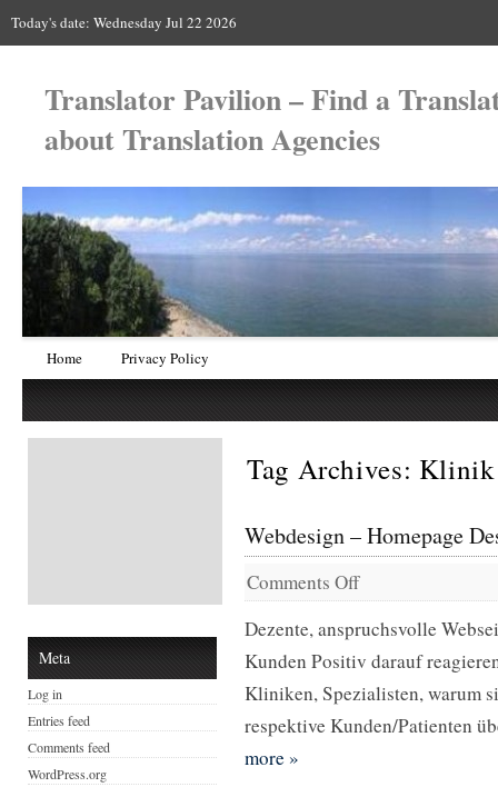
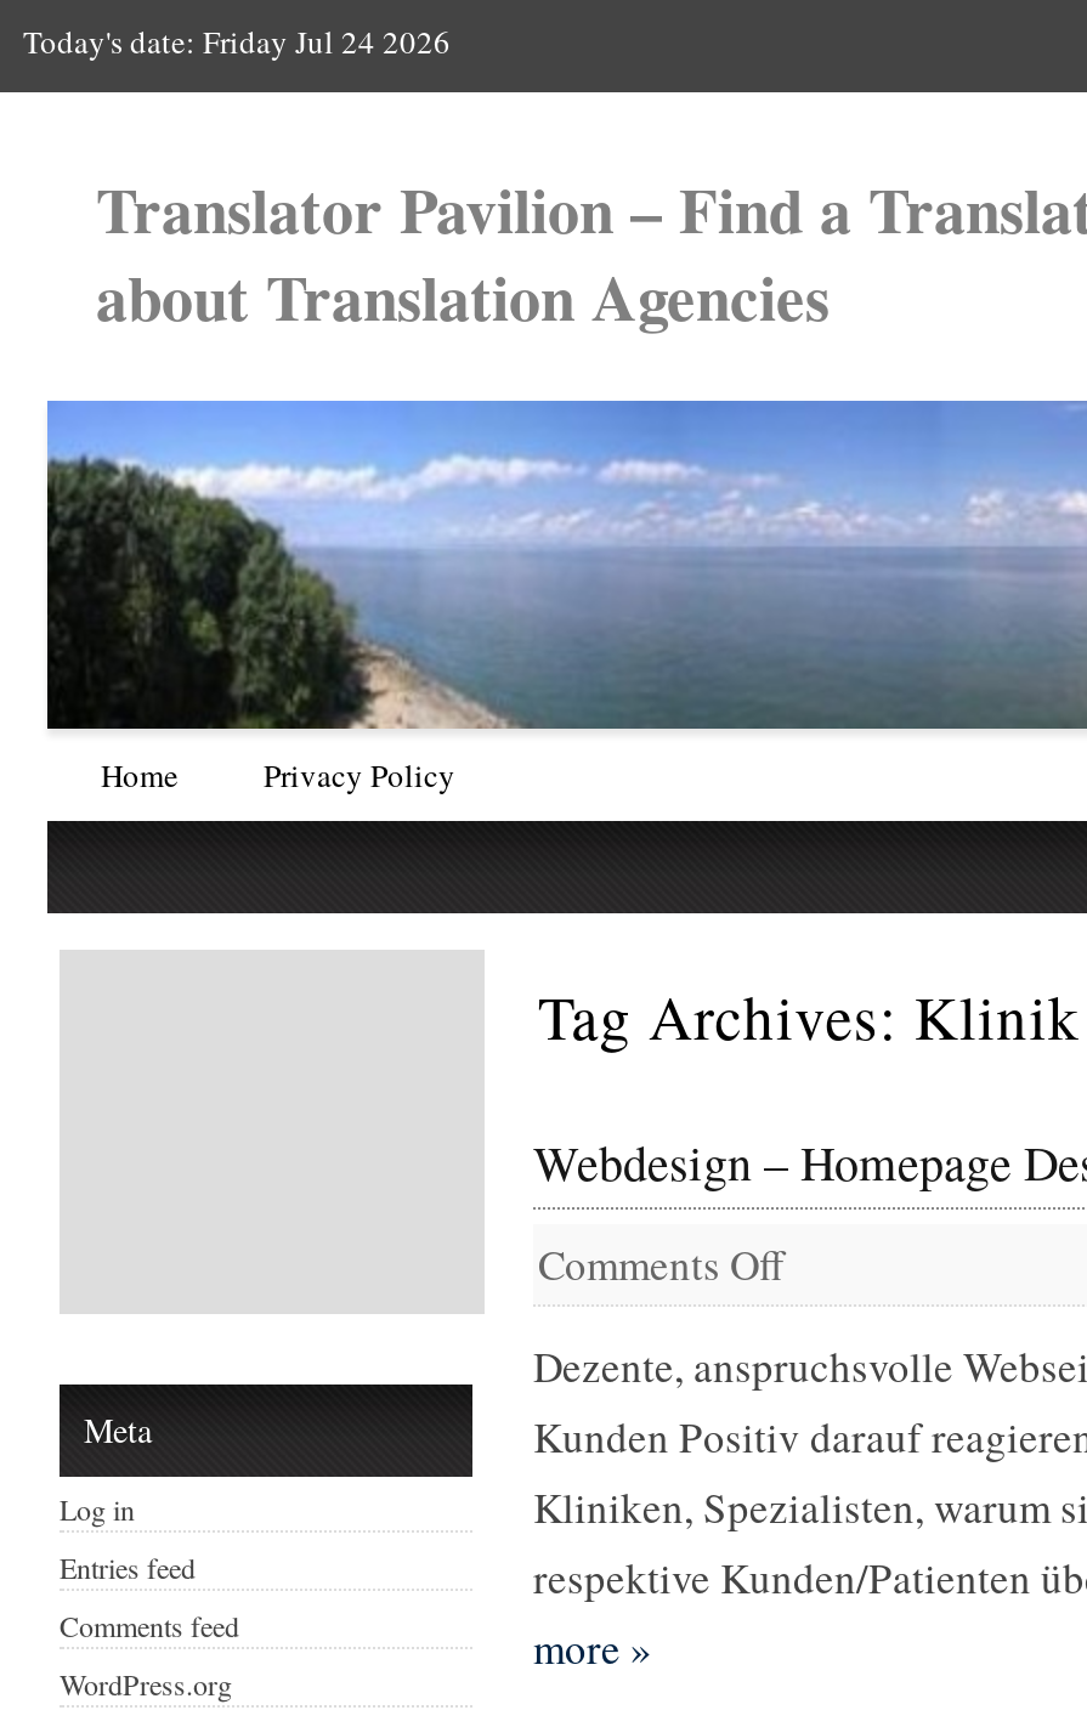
[11,12,237,32] Today's date: Wednesday Jul 22 2026 -> [23,19,451,63] Today's date: Friday Jul 24 2026

